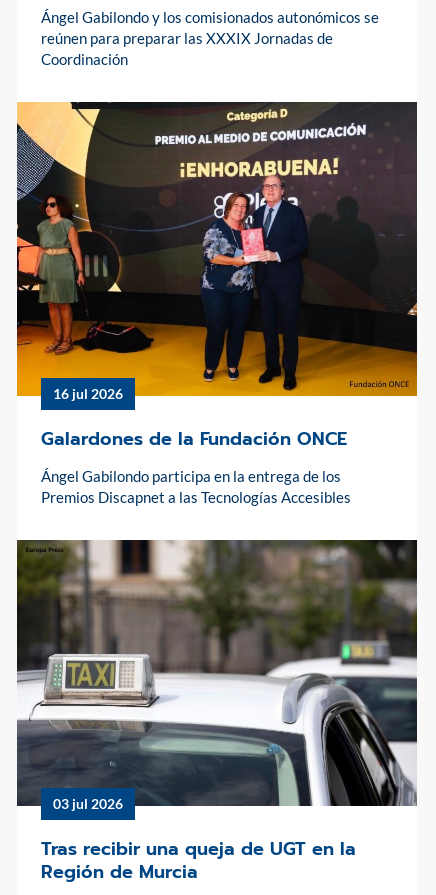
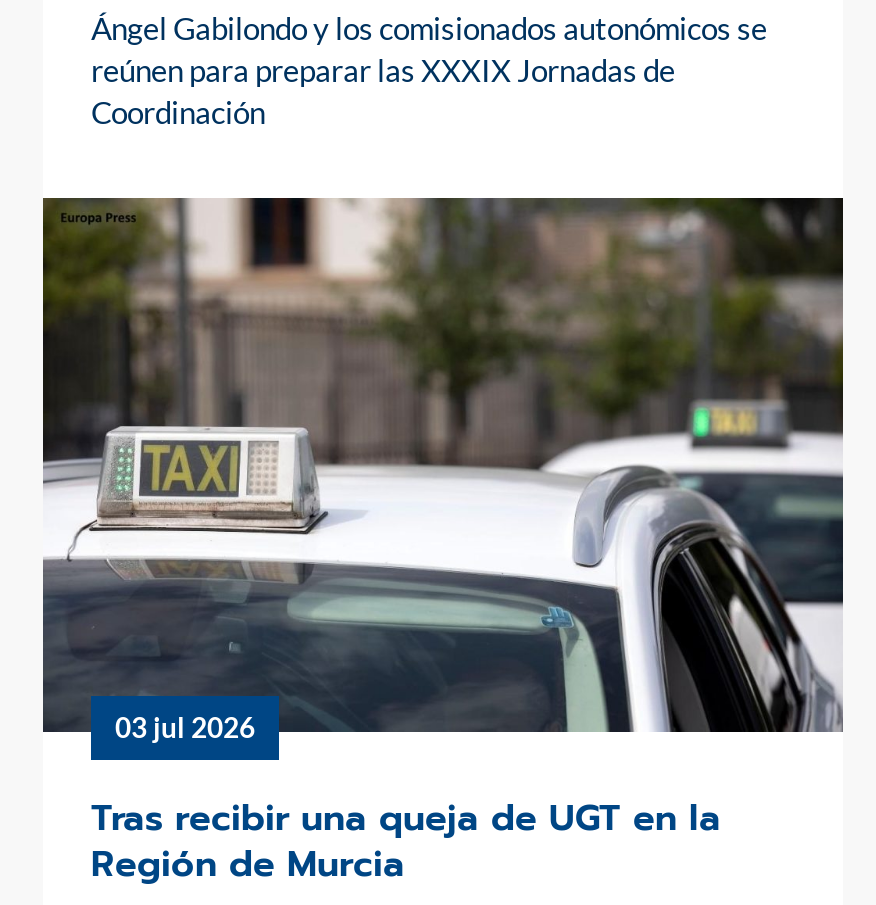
[16,101,418,506] [image] | 16 jul 2026 | Galardones de la Fundación ONCE | Ángel Gabilondo participa en la entrega de los | Premios Discapnet a las Tecnologías Accesibles -> none

